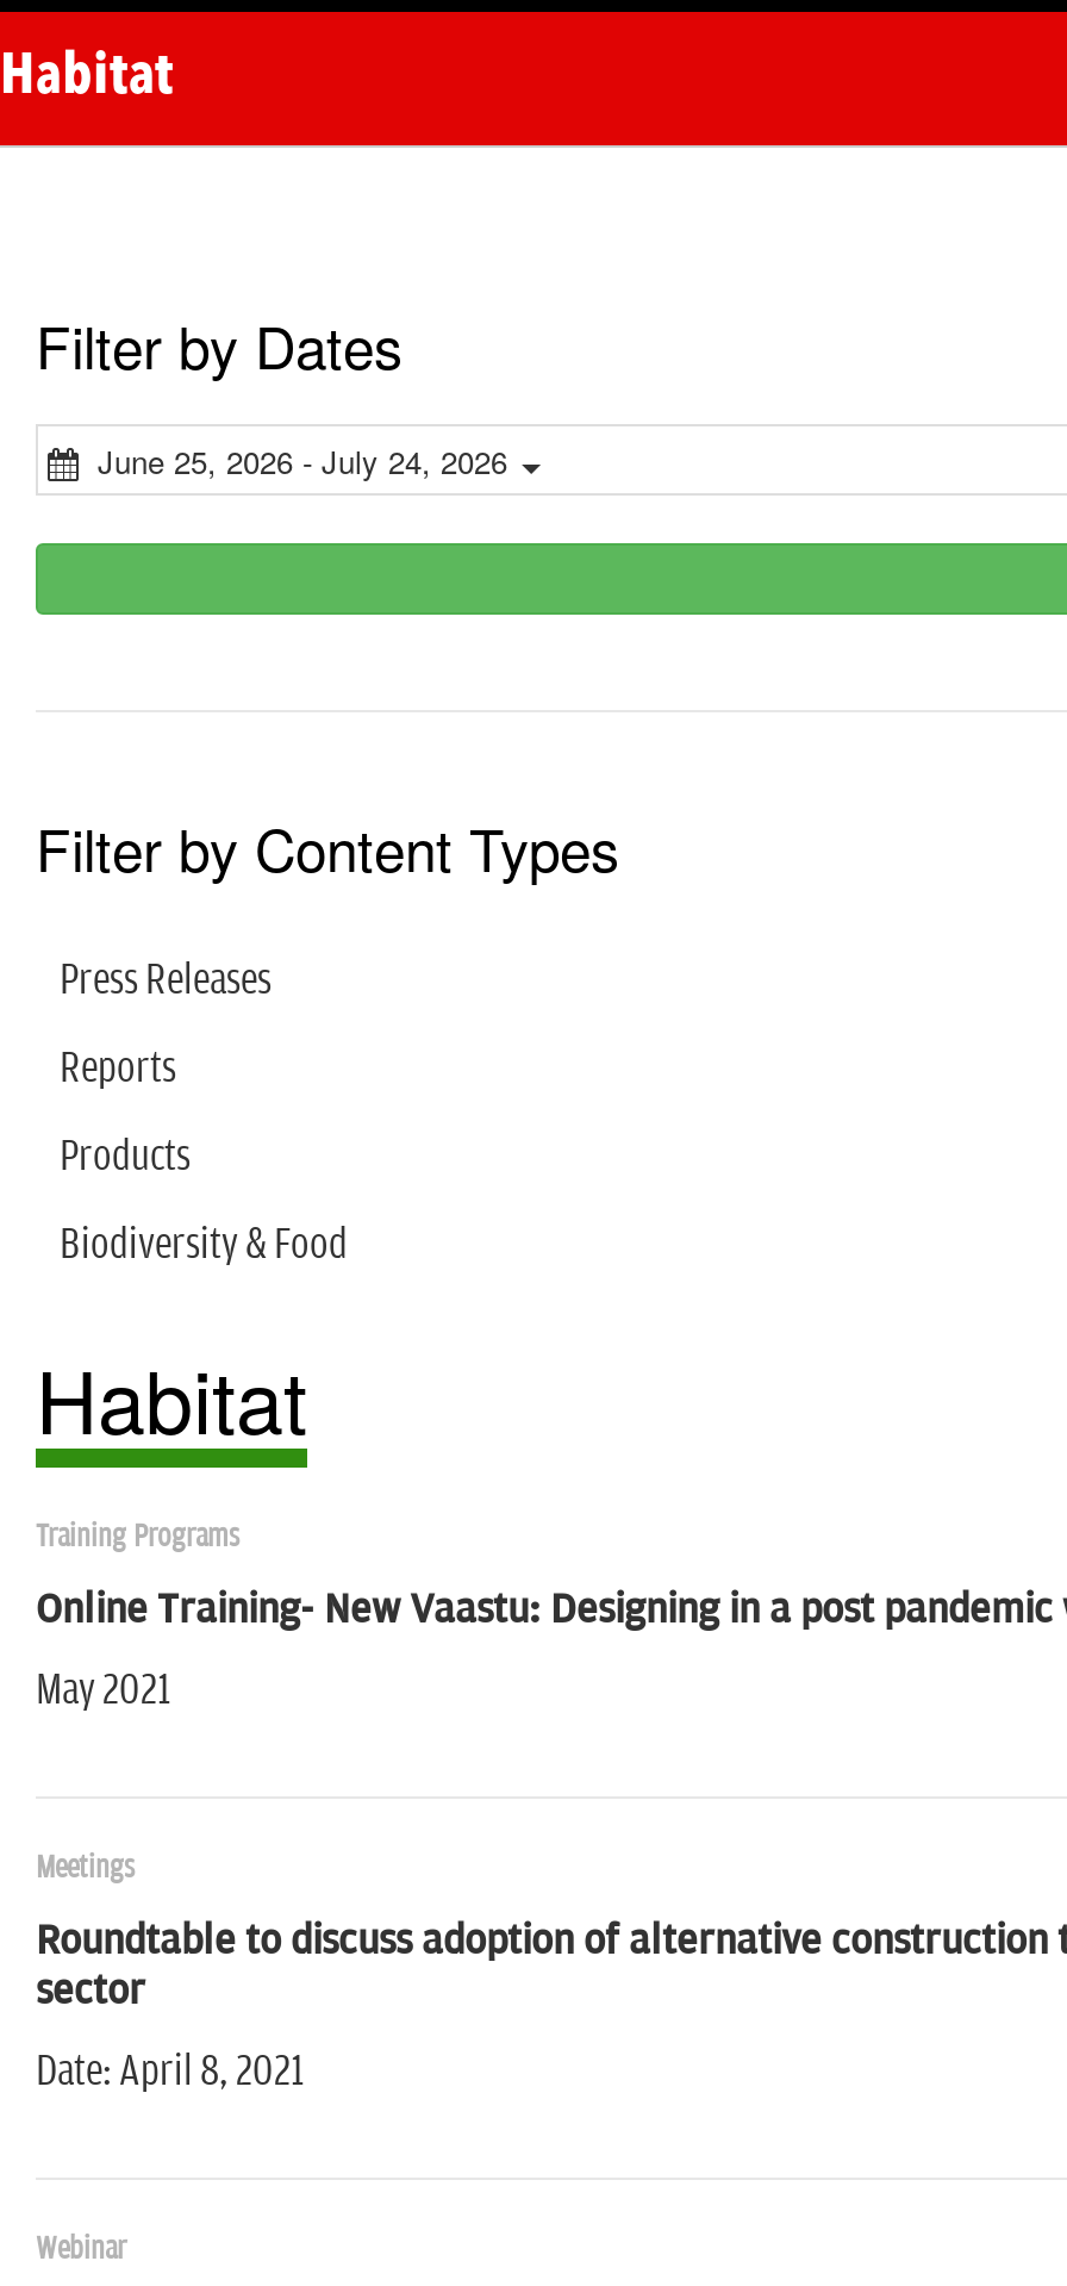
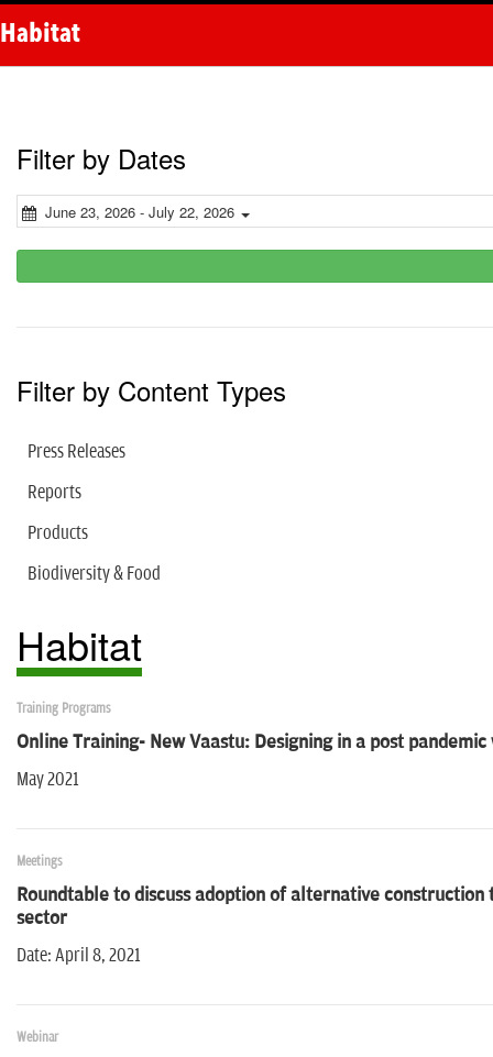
[98,438,507,484] June 25, 2026 - July 24, 2026 -> [45,201,234,222] June 23, 2026 - July 22, 2026

